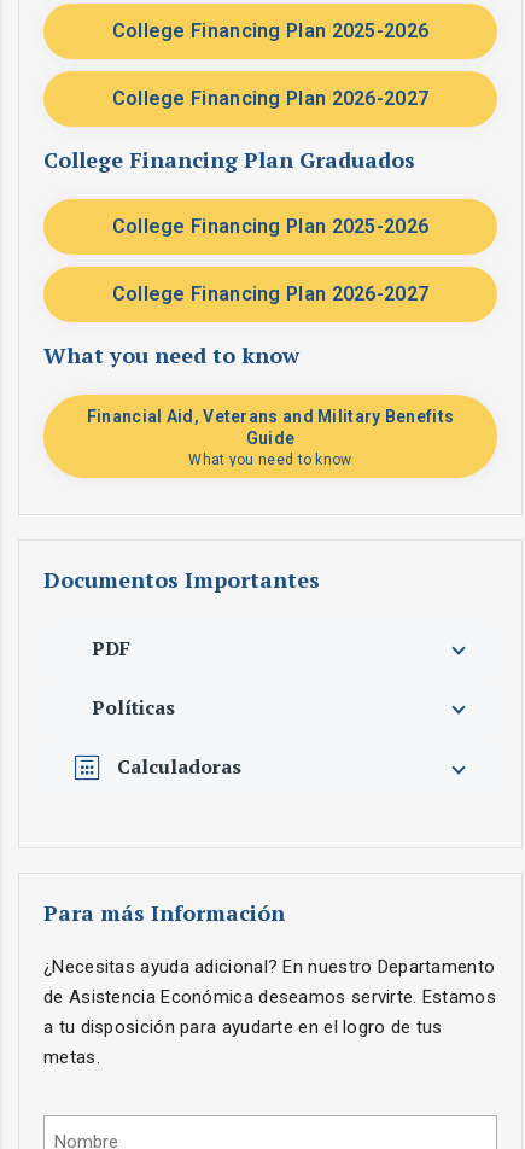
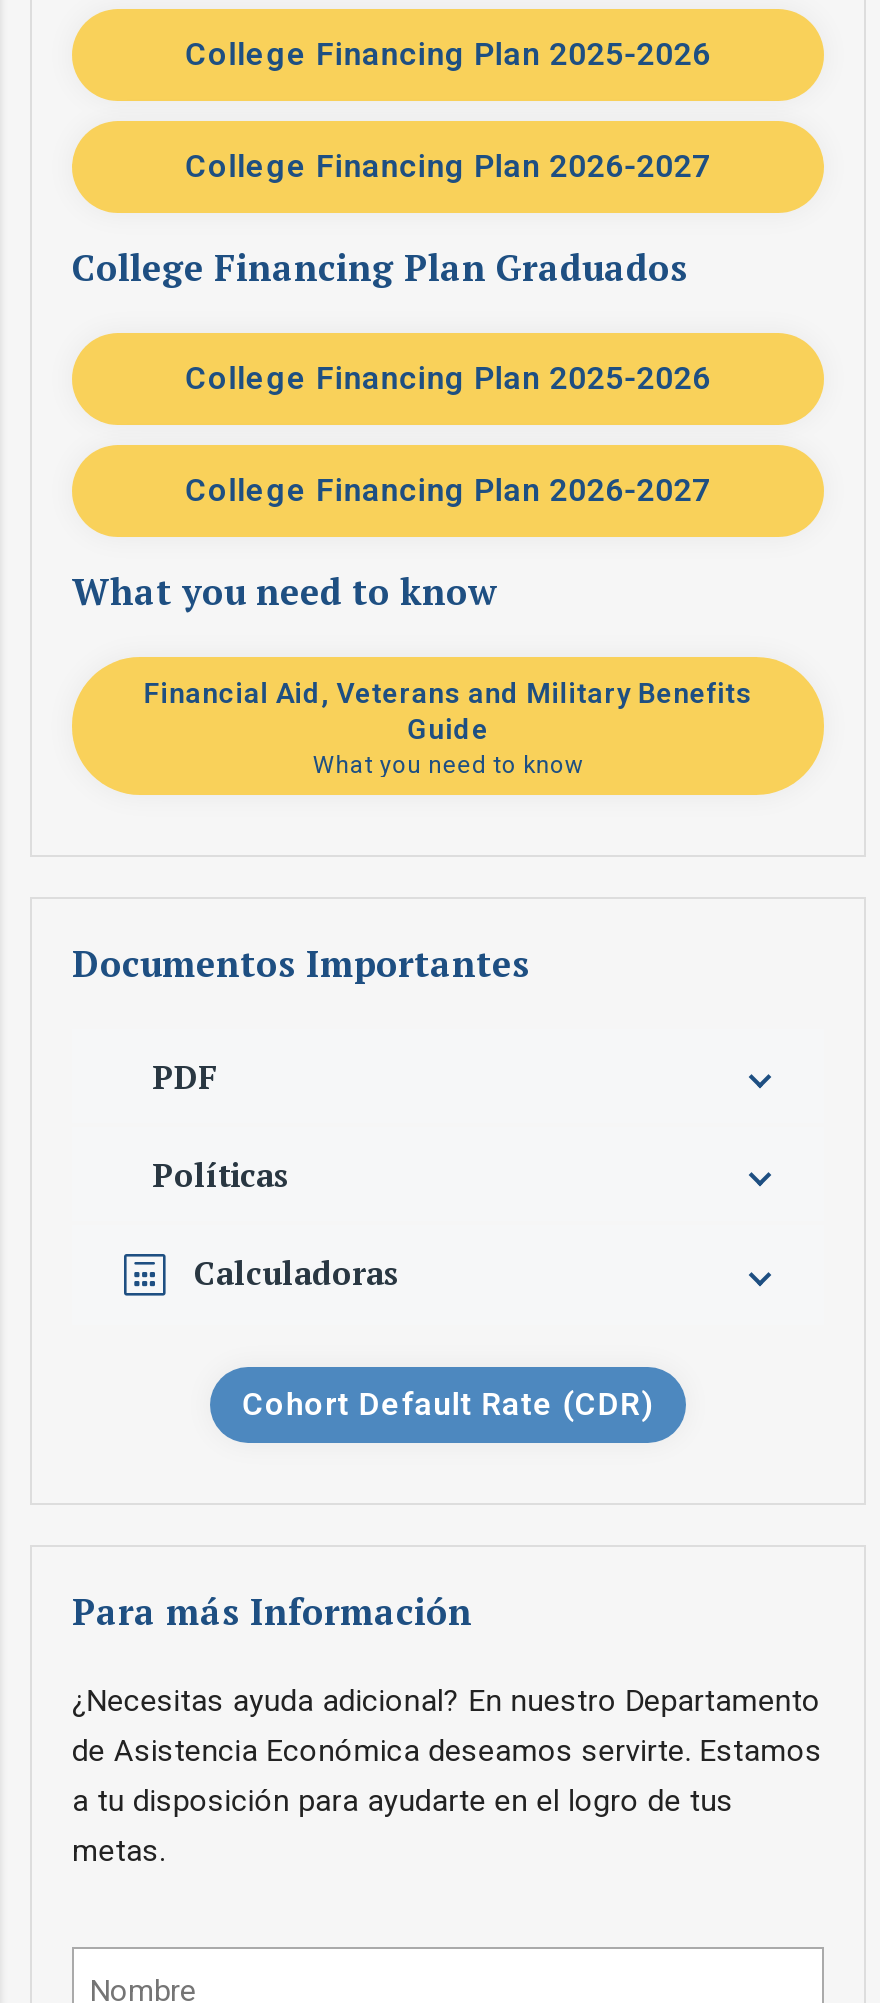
none -> [242,1386,654,1424] Cohort Default Rate (CDR)

